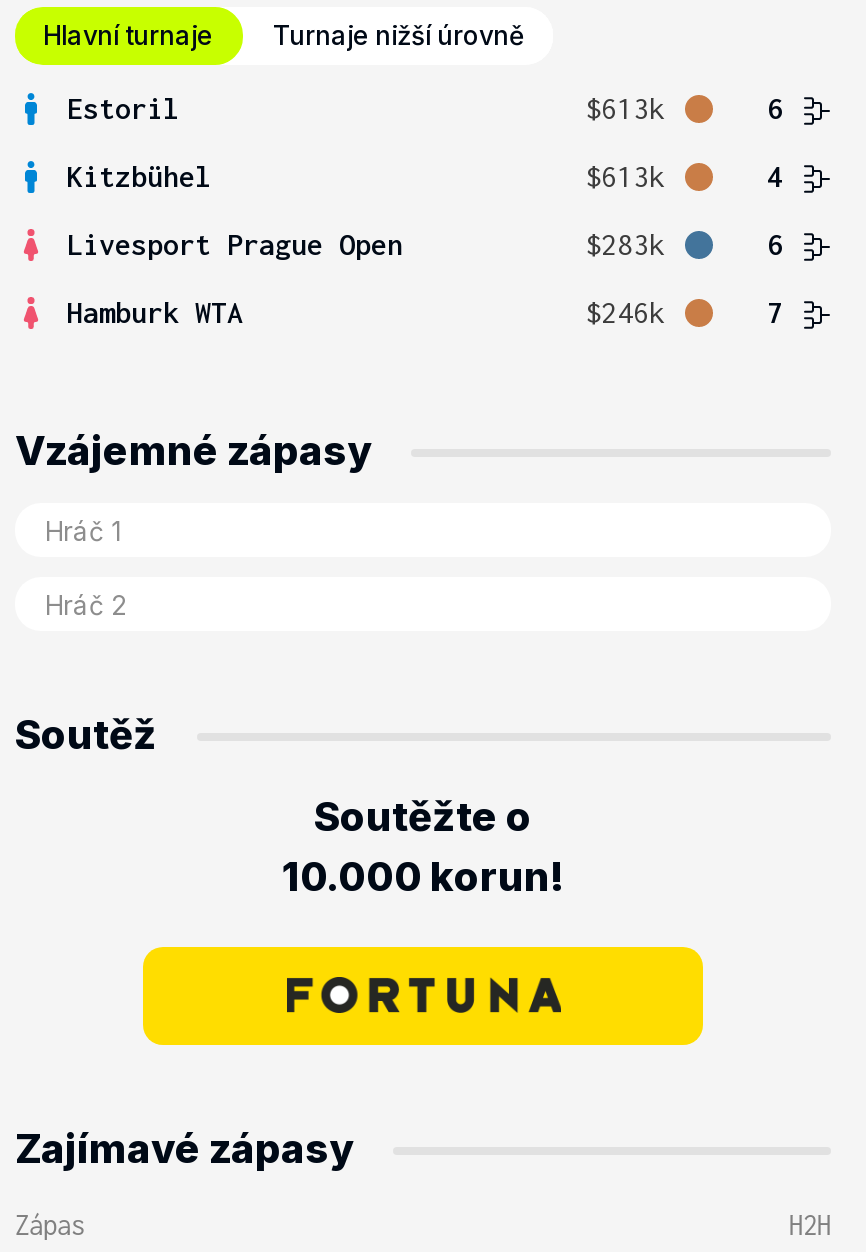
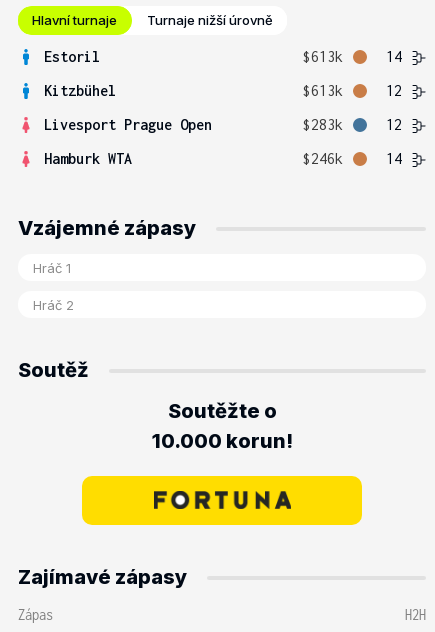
[767,91,783,125] 6 -> [386,48,402,65] 14
[767,159,783,193] 4 -> [386,82,402,99] 12
[767,227,783,261] 6 -> [386,116,402,133] 12
[767,295,783,329] 7 -> [386,150,402,167] 14

